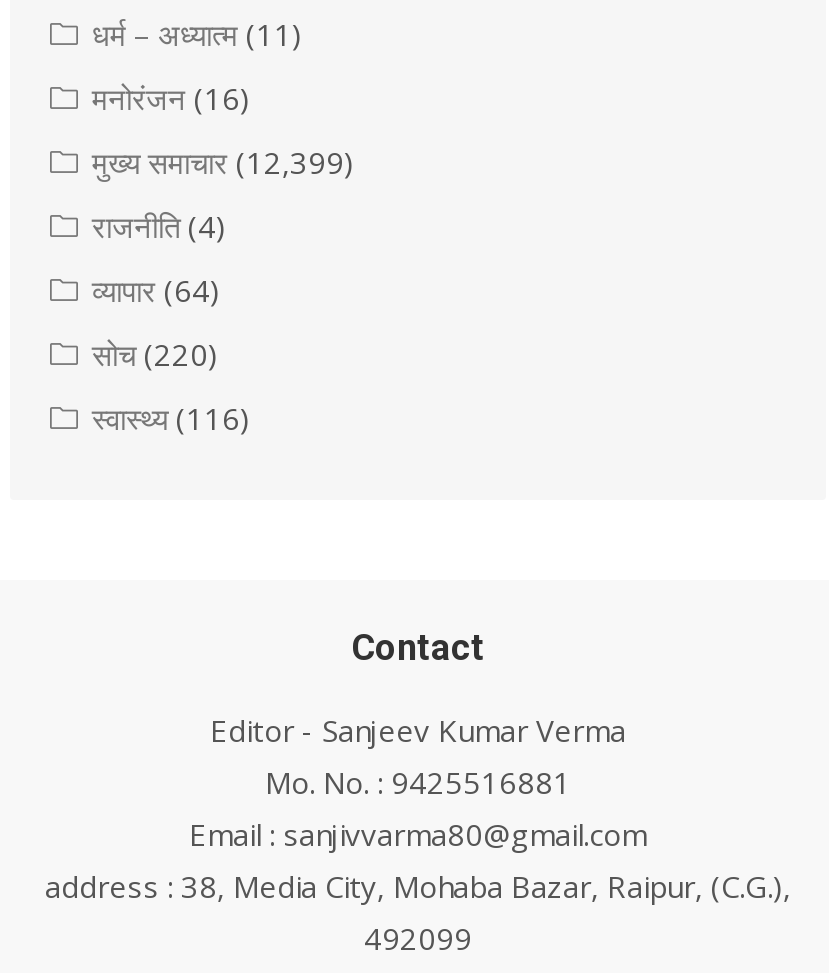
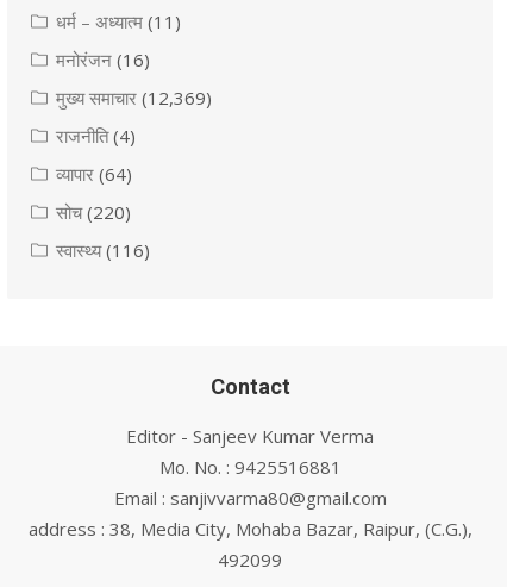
[92,141,354,181] मुख्य समाचार (12,399) -> [56,86,212,110] मुख्य समाचार (12,369)

